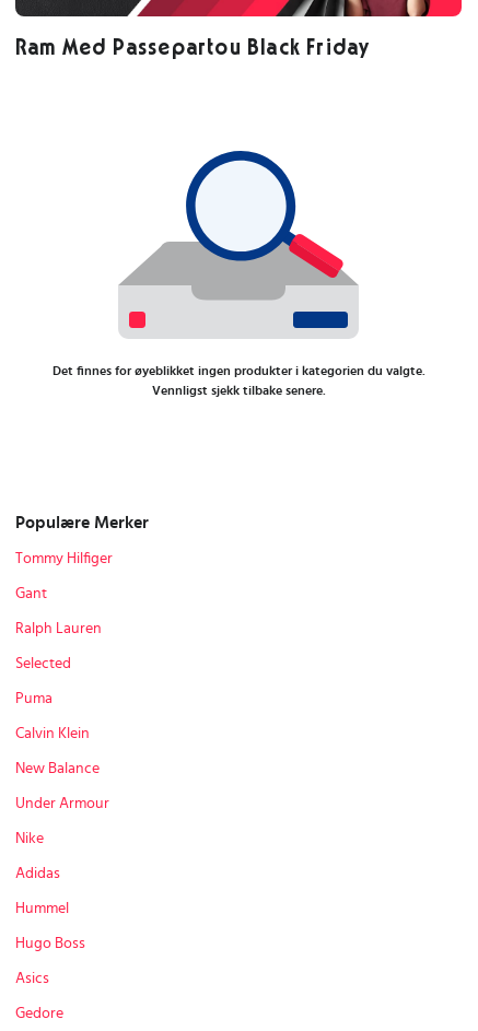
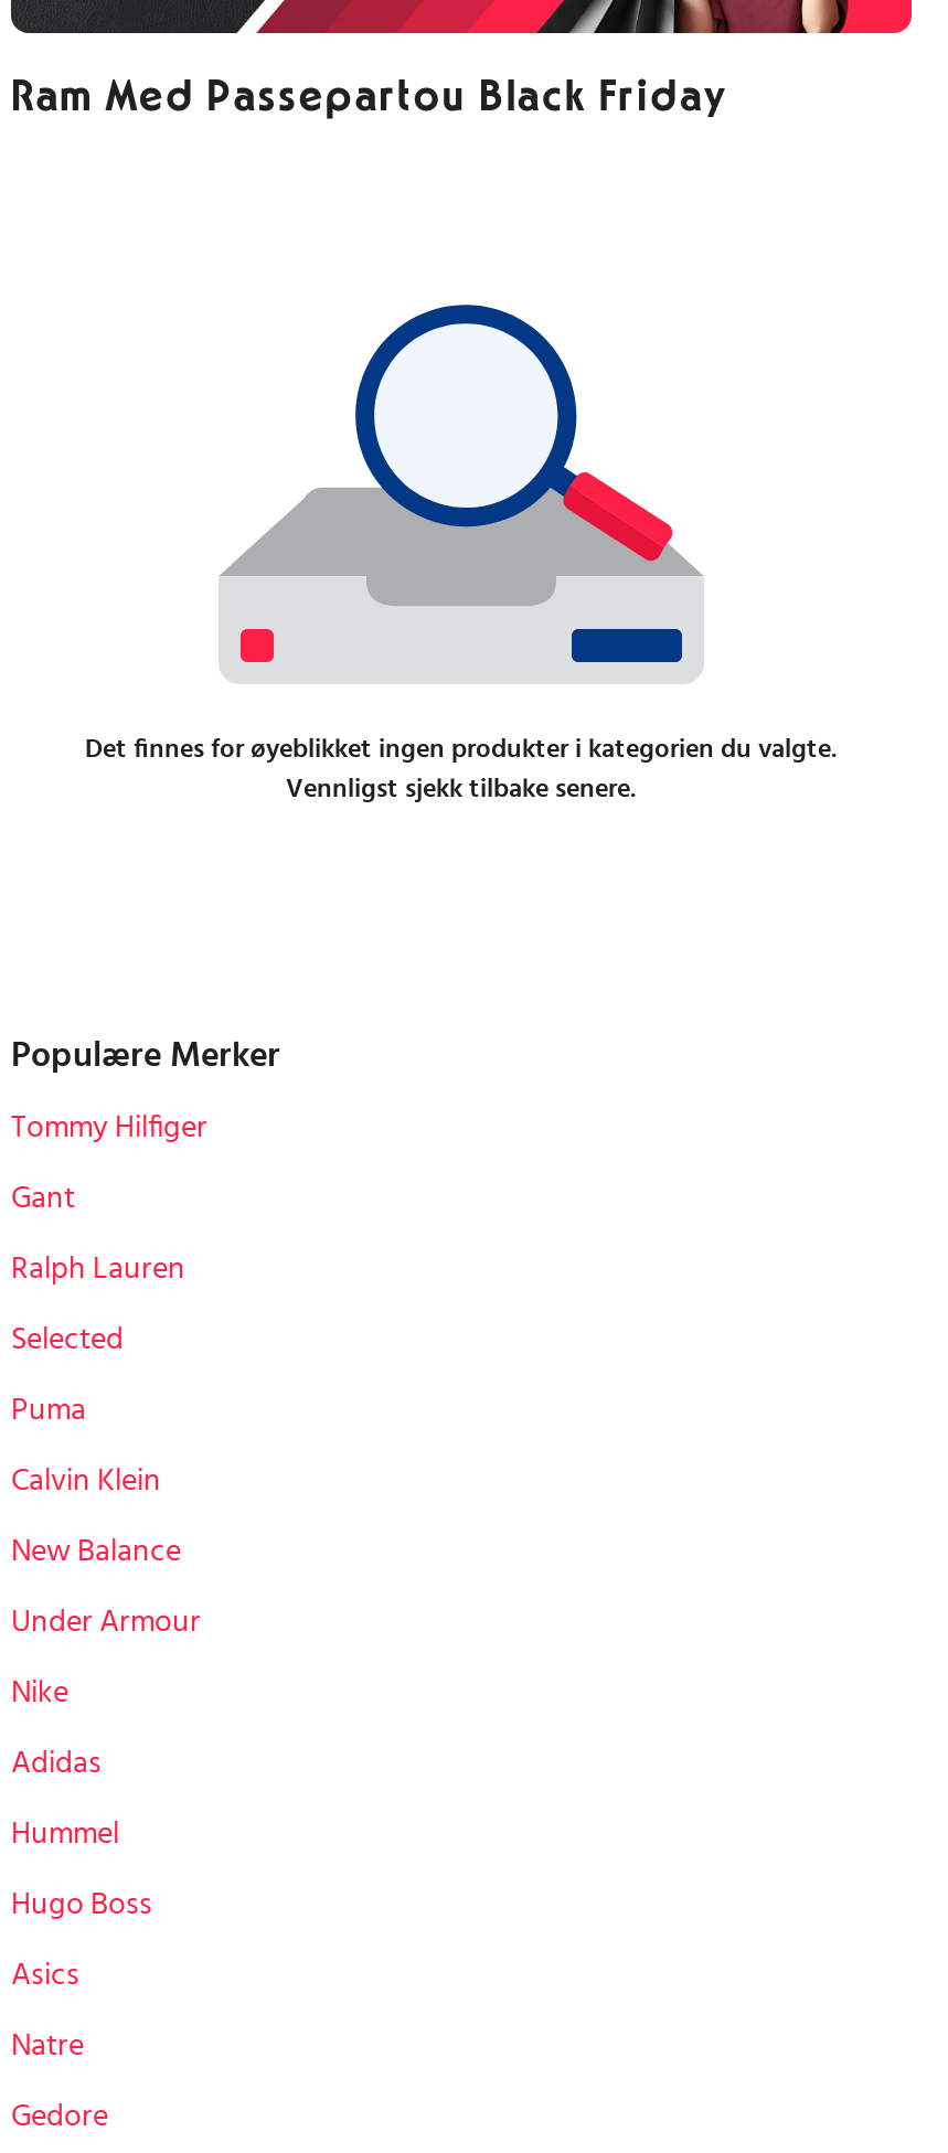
none -> [11,2031,84,2061] Natre

